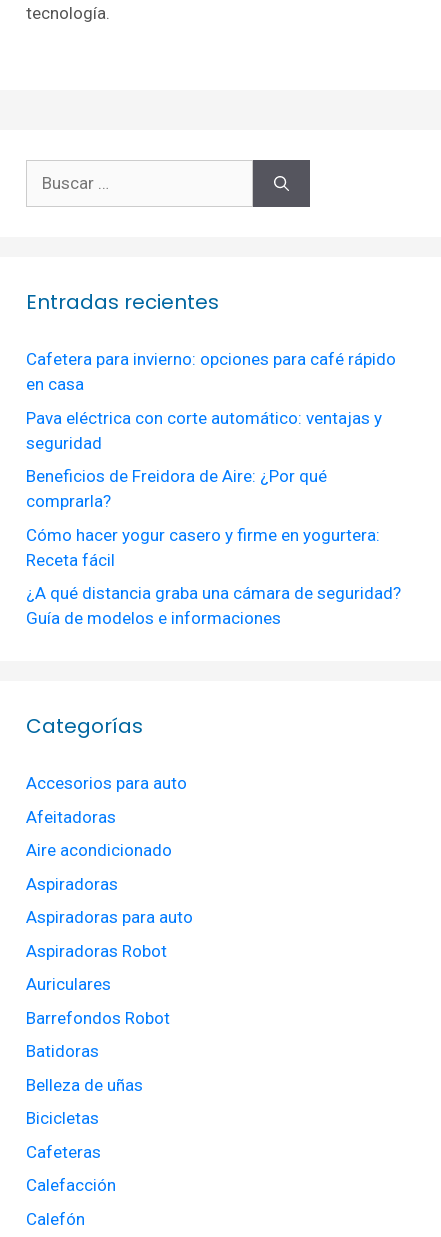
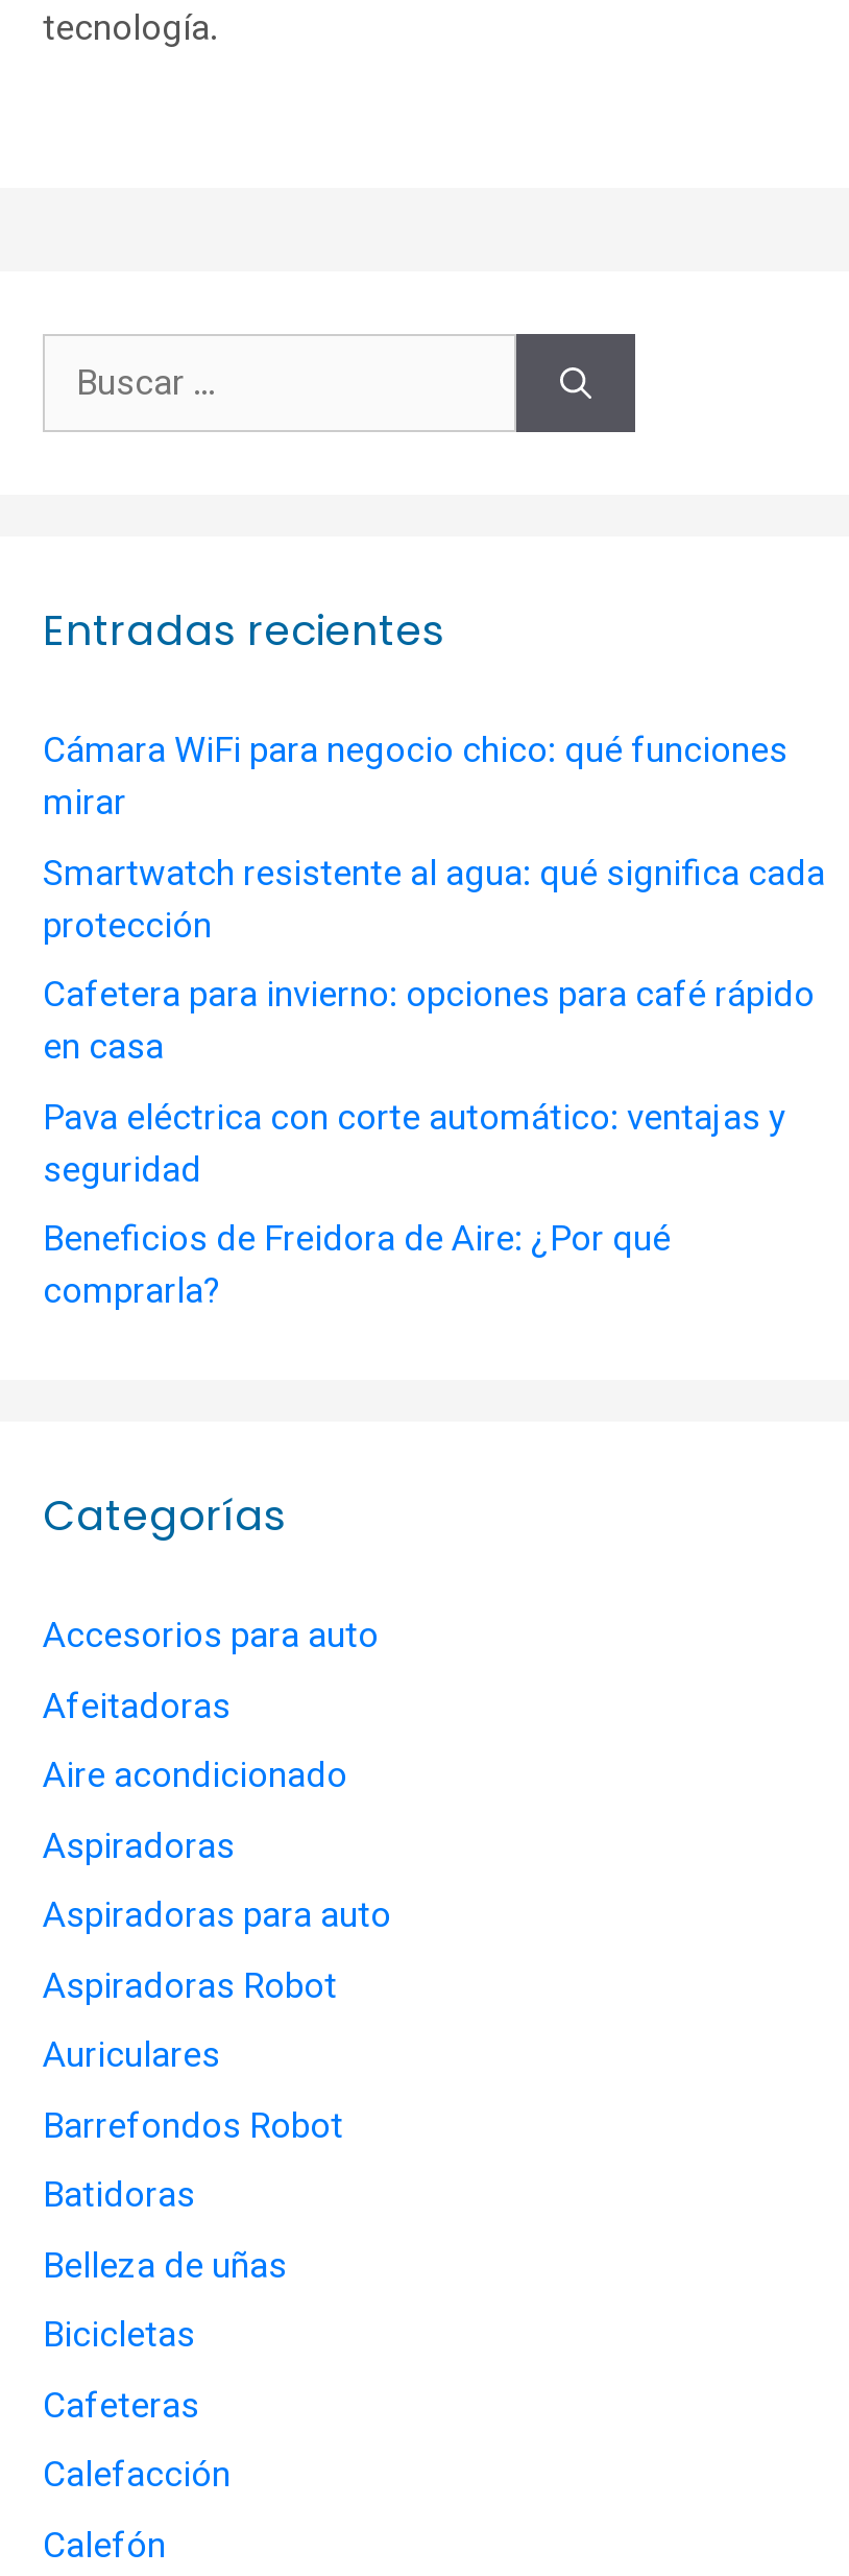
none -> [43,729,825,945] Cámara WiFi para negocio chico: qué funciones | mirar | Smartwatch resistente al agua: qué significa cada | protección
moved [26,349,396,511] -> [43,973,815,1311]: Cafetera para invierno: opciones para café rápido | en casa | Pava eléctrica con corte automático: ventajas y | seguridad | Beneficios de Freidora de Aire: ¿Por qué | comprarla?
[26,525,401,628] Cómo hacer yogur casero y firme en yogurtera: | Receta fácil | ¿A qué distancia graba una cámara de seguridad? | Guía de modelos e informaciones -> none

